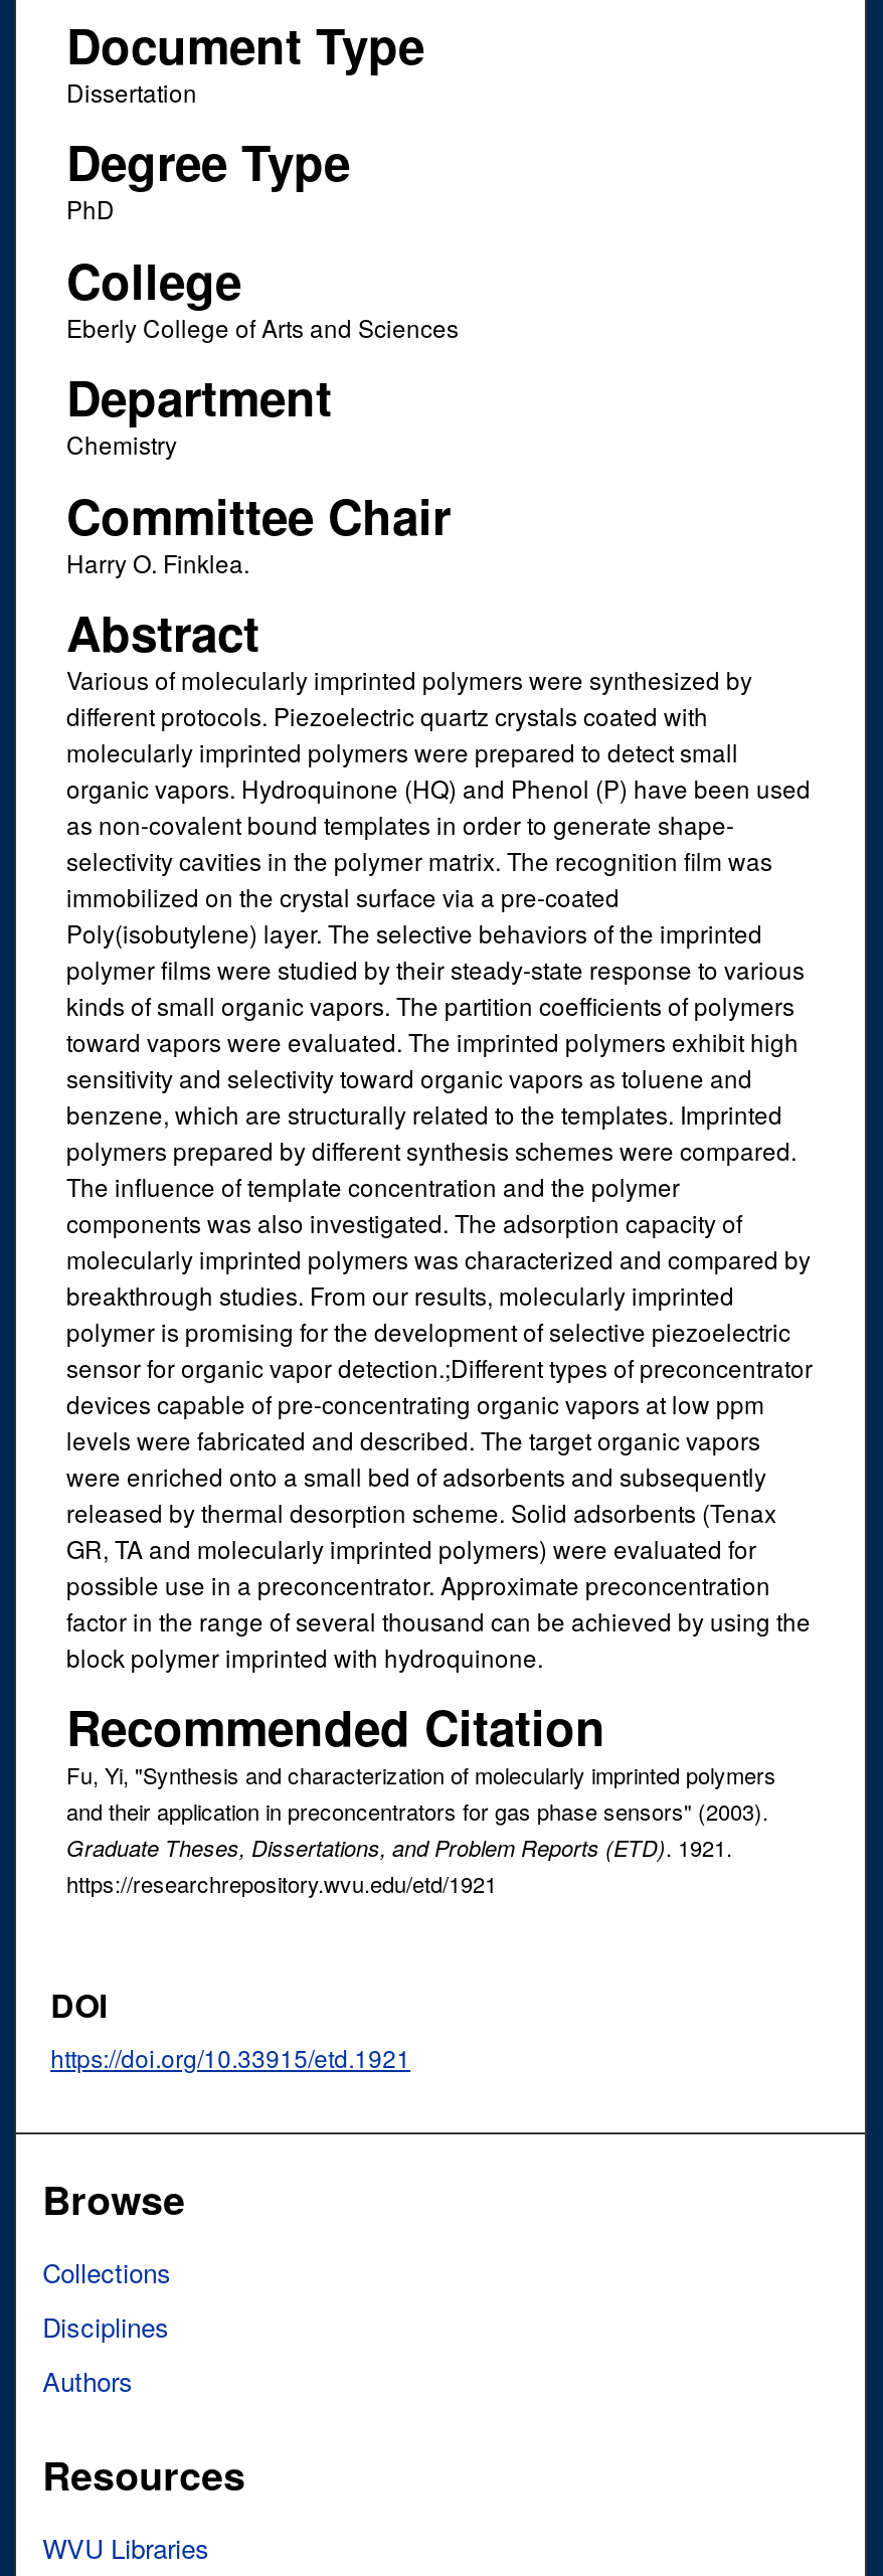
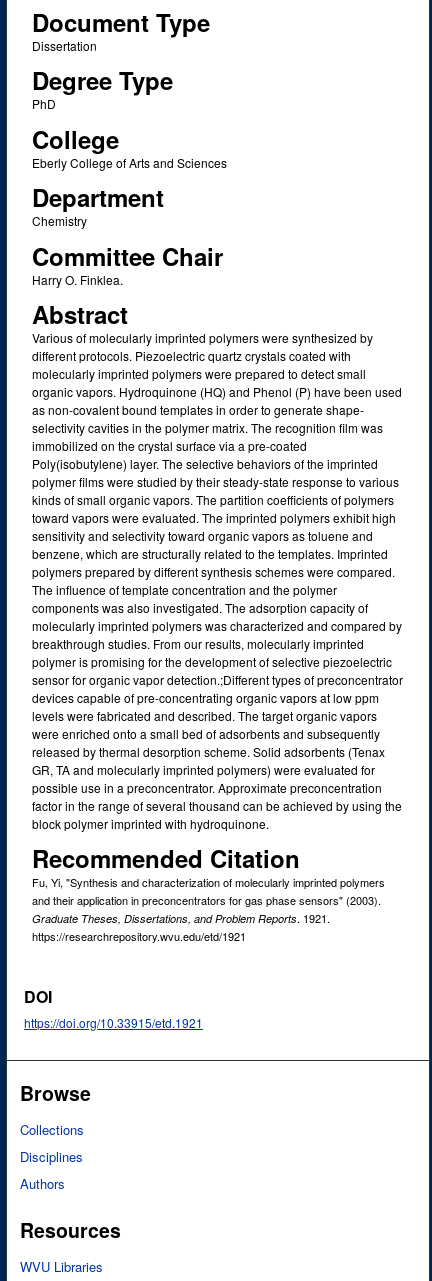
[66,1832,732,1864] Graduate Theses, Dissertations, and Problem Reports (ETD). 1921. -> [32,910,330,926] Graduate Theses, Dissertations, and Problem Reports. 1921.

